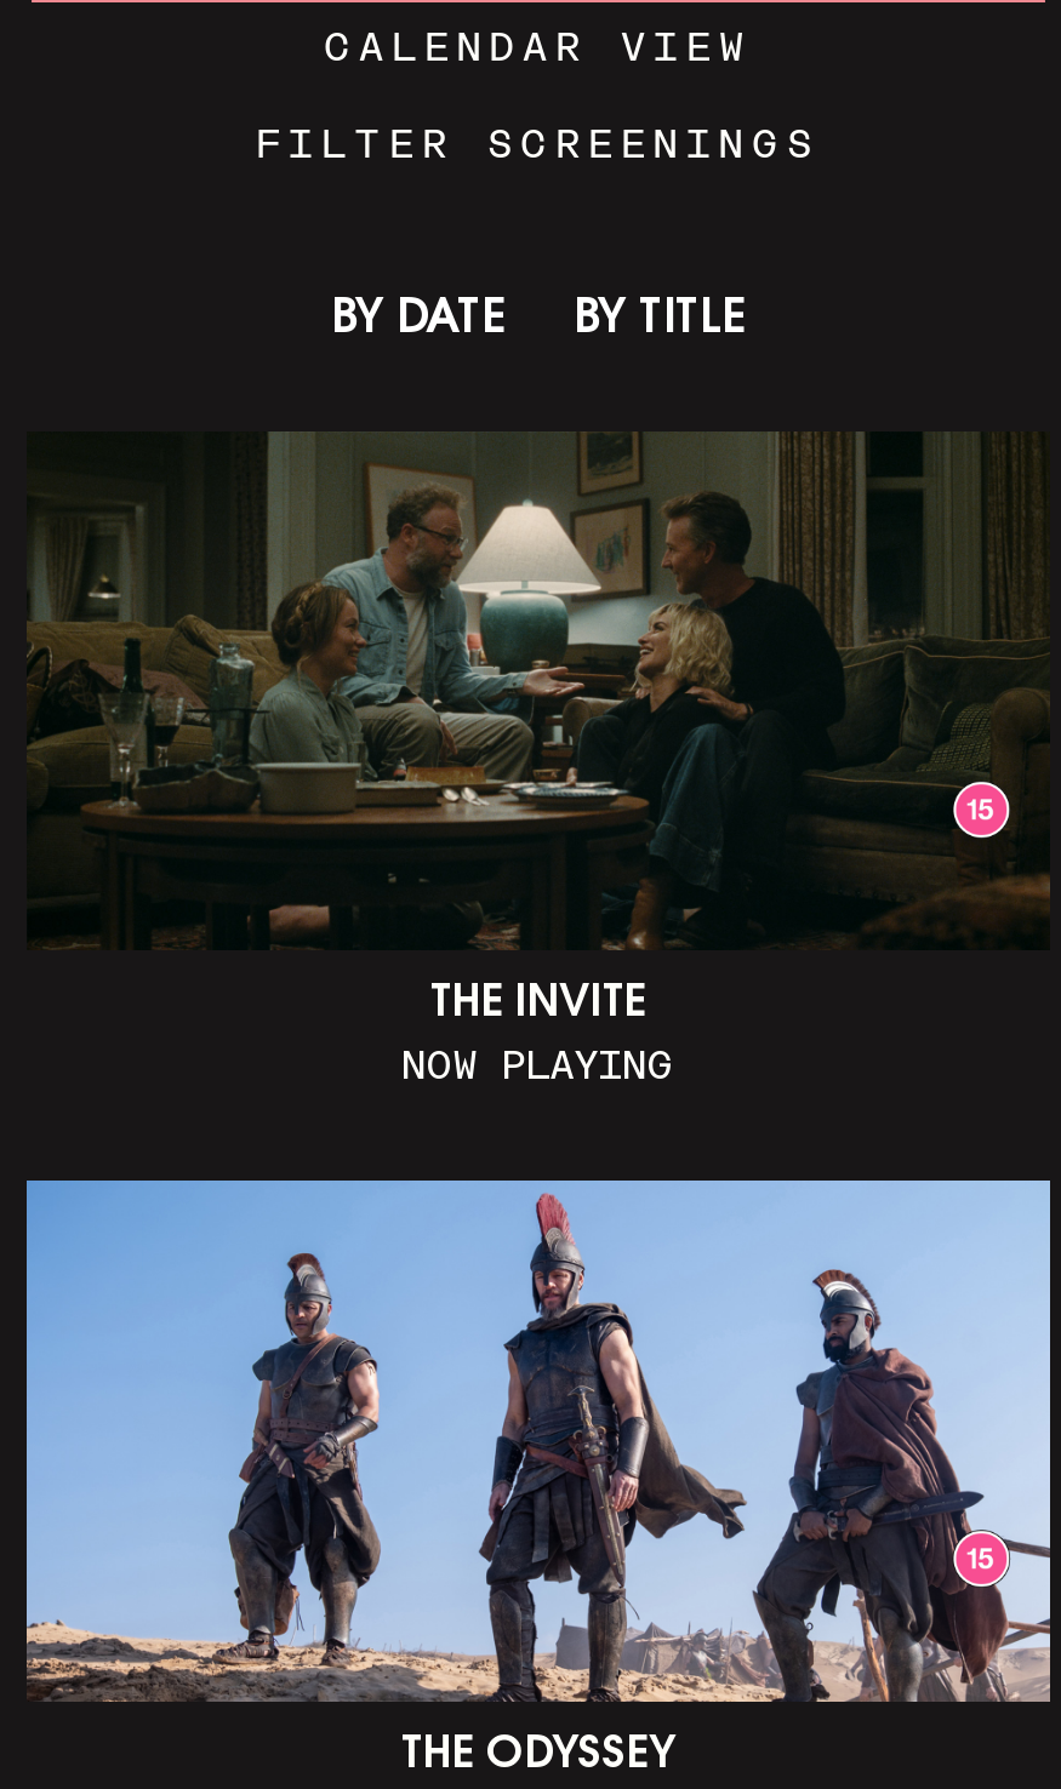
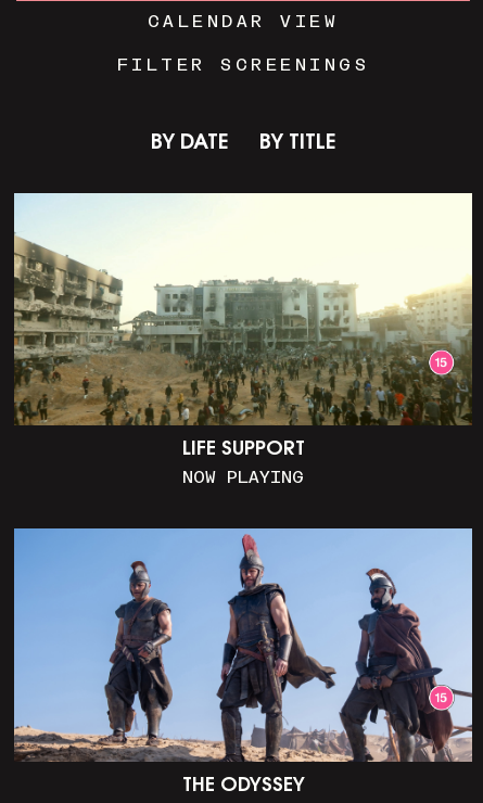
[27,431,1050,1029] [image] | THE INVITE -> [13,192,473,461] [image] | LIFE SUPPORT

